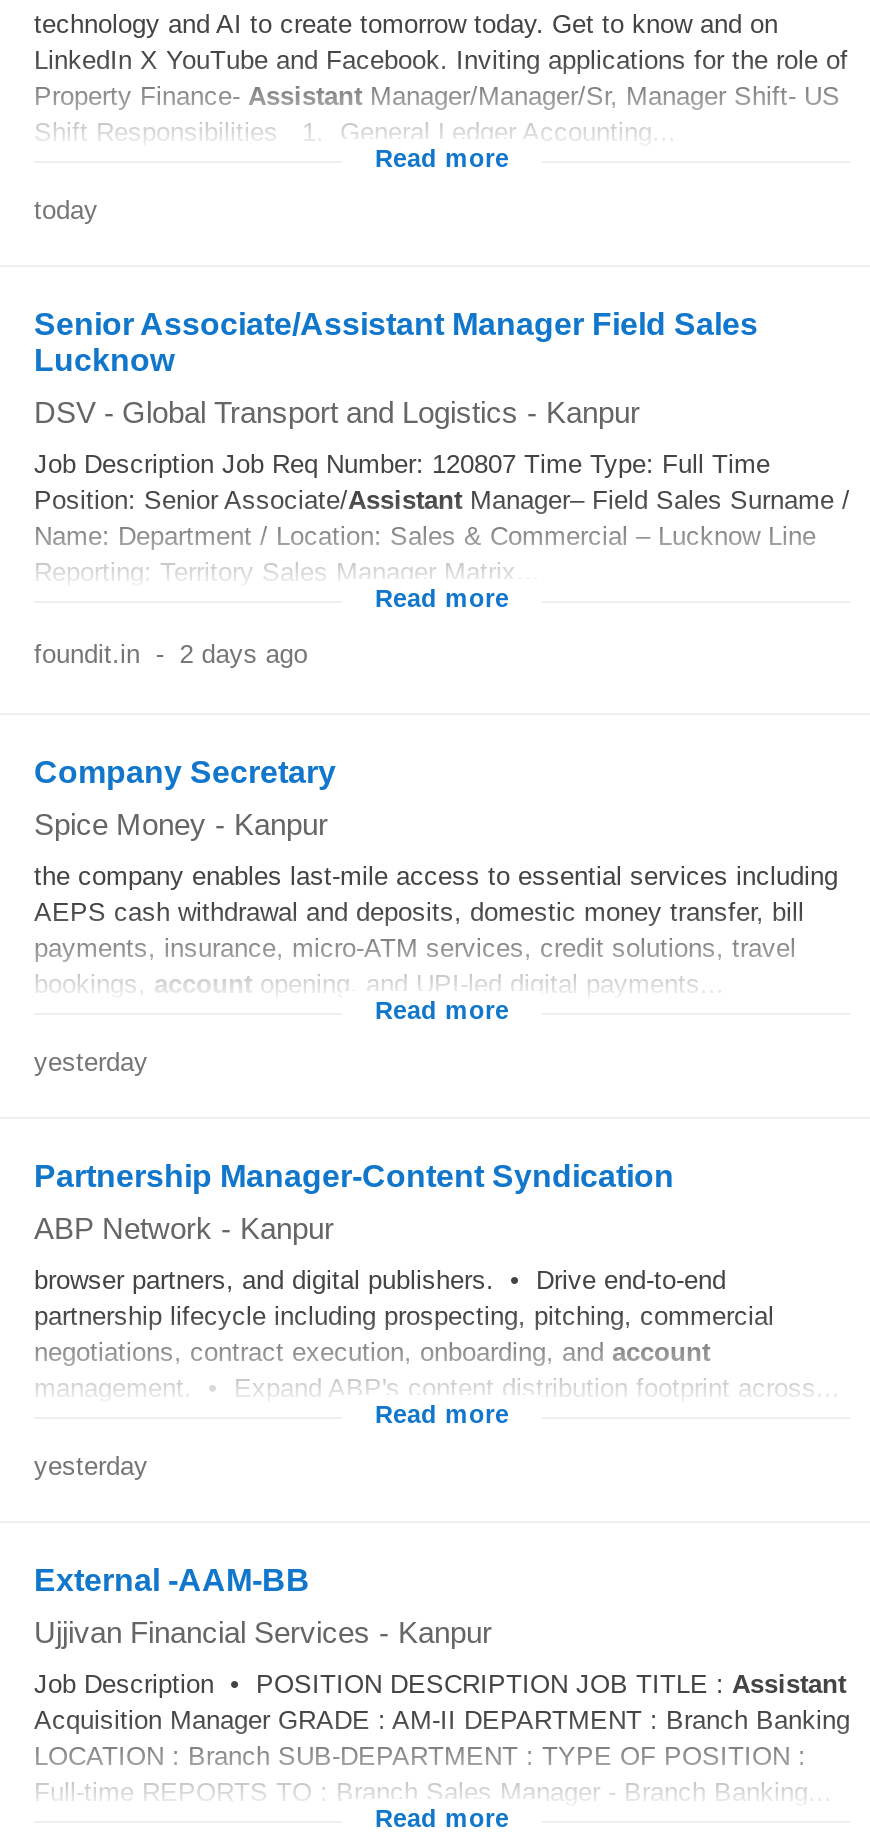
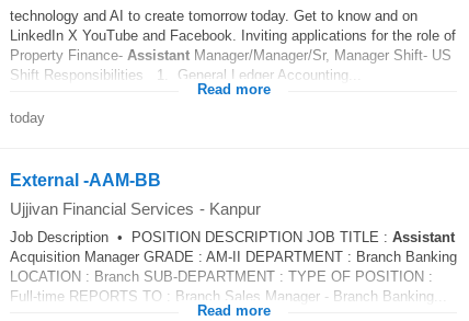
[34,307,850,669] Senior Associate/Assistant Manager Field Sales | Lucknow | DSV - Global Transport and Logistics - Kanpur | Job Description Job Req Number: 120807 Time Type: Full Time | Position: Senior Associate/Assistant Manager– Field Sales Surname / | Name: Department / Location: Sales & Commercial – Lucknow Line | Reporting: Territory Sales Manager Matrix... | Read more | foundit.in - 2 days ago -> none
[34,755,840,1481] Company Secretary | Spice Money - Kanpur | the company enables last-mile access to essential services including | AEPS cash withdrawal and deposits, domestic money transfer, bill | payments, insurance, micro-ATM services, credit solutions, travel | bookings, account opening, and UPI-led digital payments... | Read more | yesterday | Partnership Manager-Content Syndication | ABP Network - Kanpur | browser partners, and digital publishers. • Drive end-to-end | partnership lifecycle including prospecting, pitching, commercial | negotiations, contract execution, onboarding, and account | management. • Expand ABP's content distribution footprint across... | Read more | yesterday -> none

